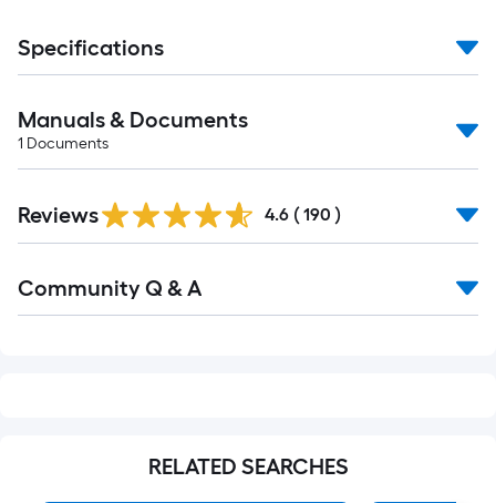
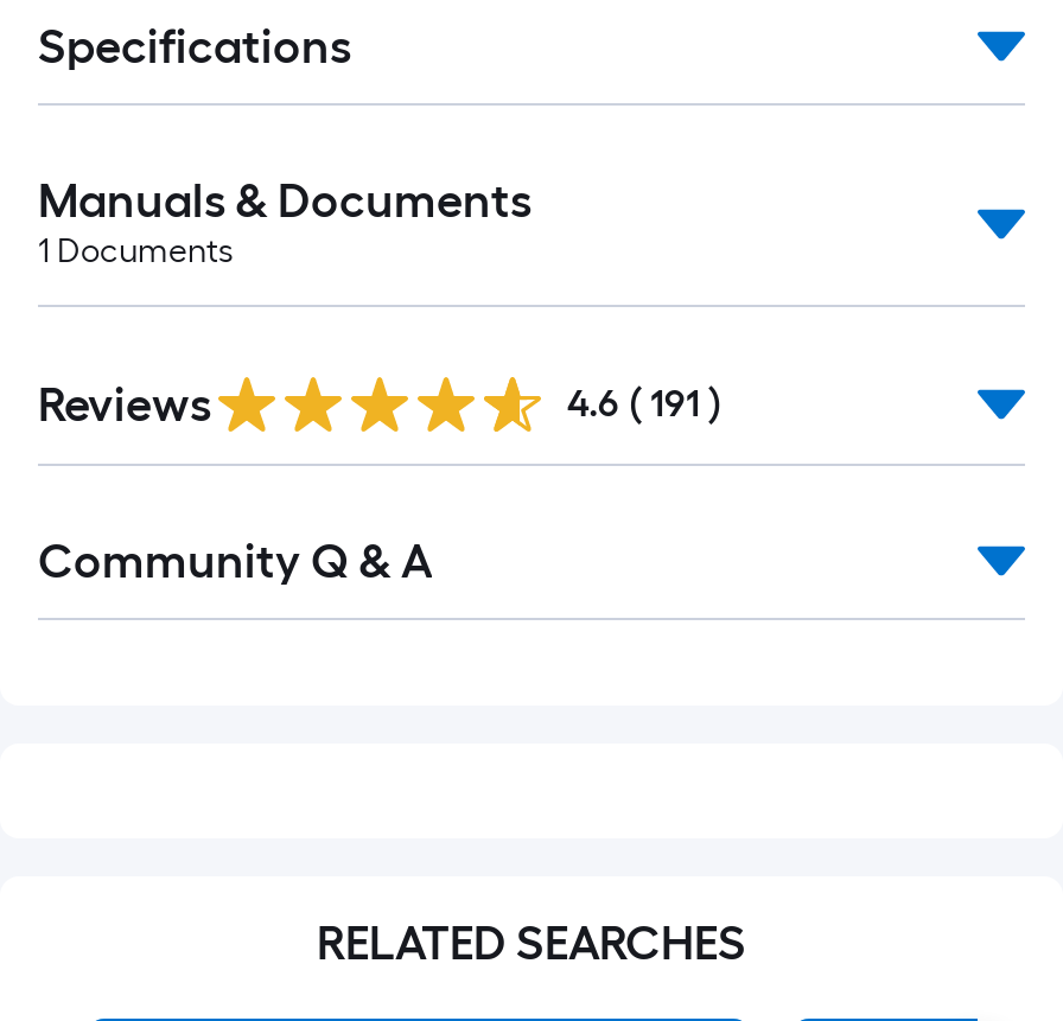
[265,204,341,225] 4.6 ( 190 ) -> [567,381,721,426] 4.6 ( 191 )

